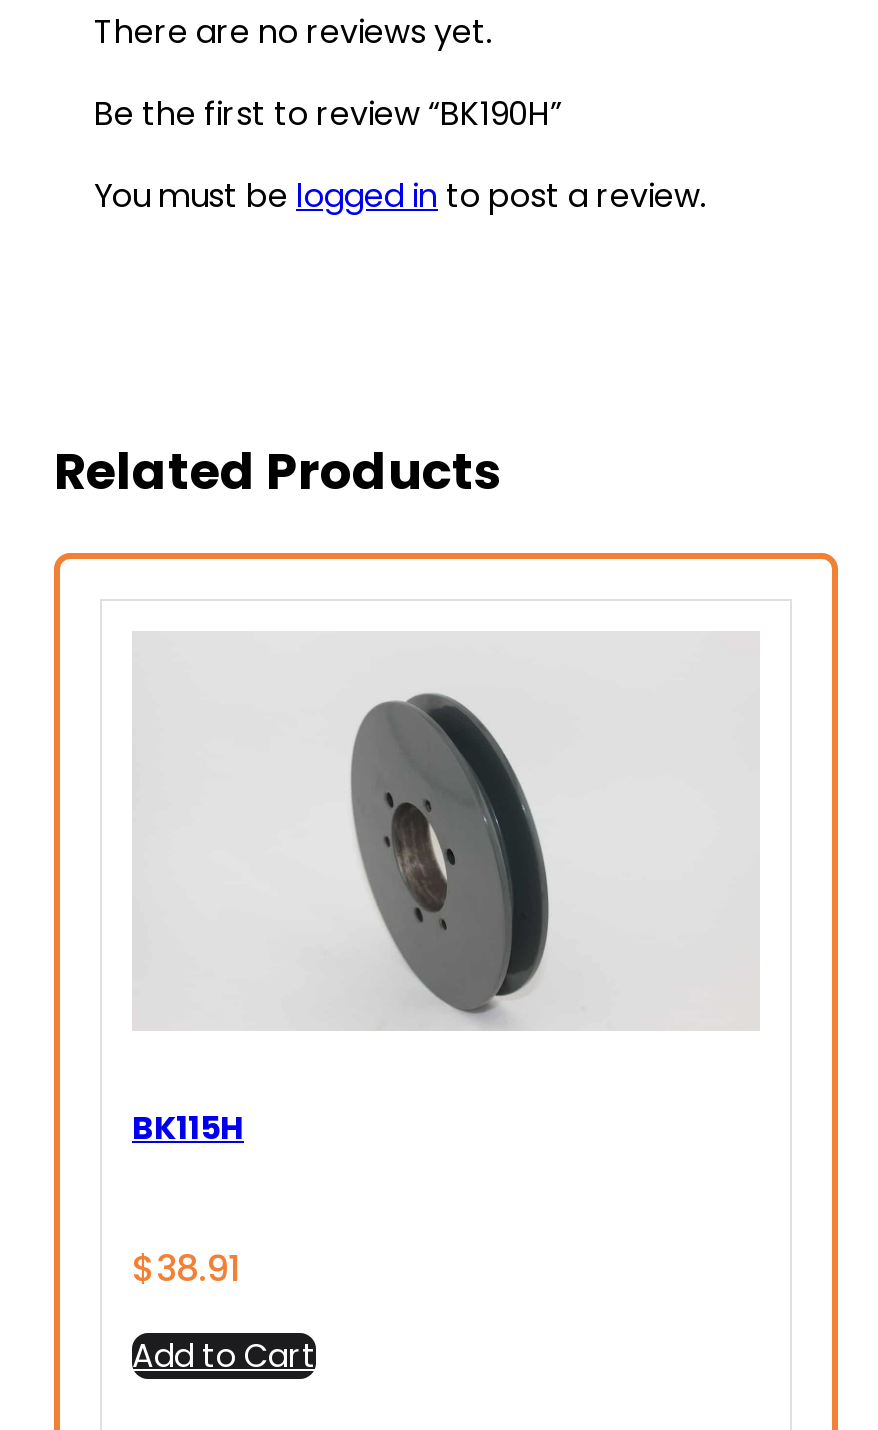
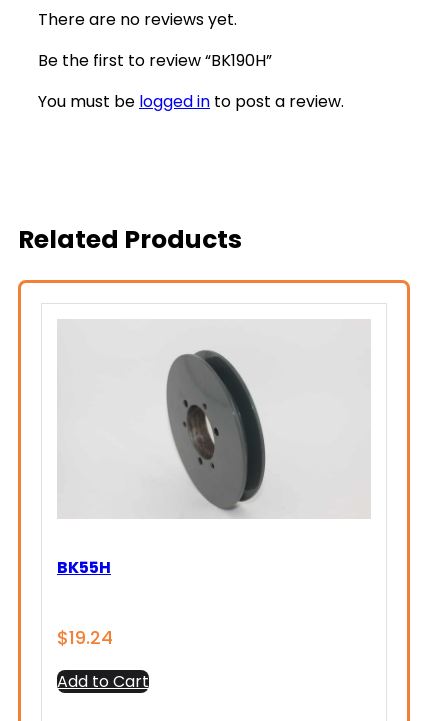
[132,1104,244,1150] BK115H -> [57,556,111,579] BK55H
[132,1242,240,1292] $38.91 -> [57,625,113,650] $19.24

